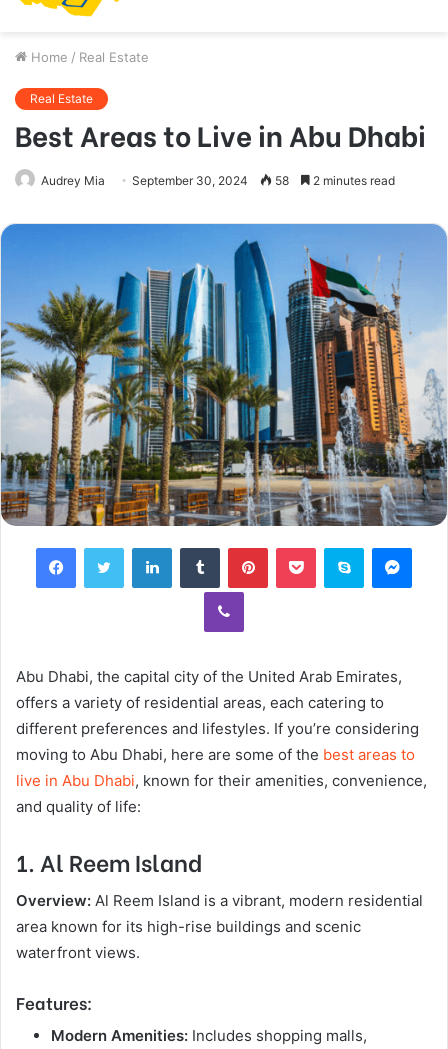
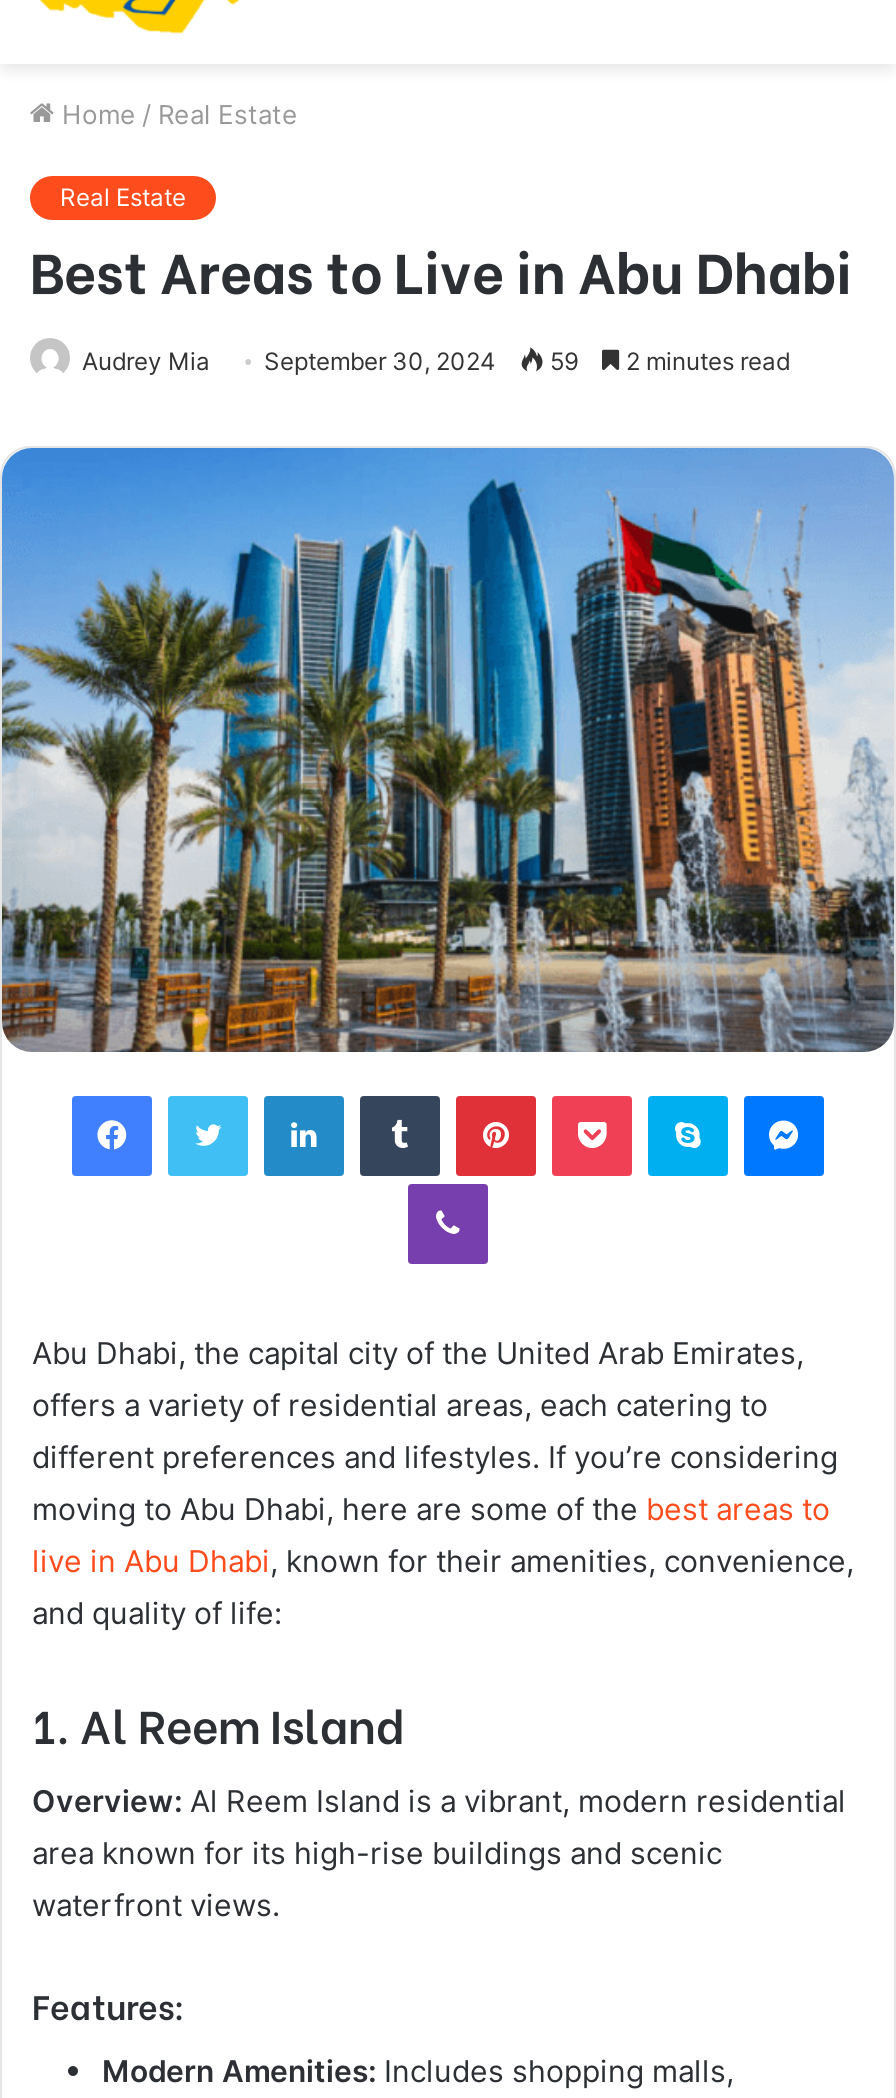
[41,173,395,188] Audrey Mia September 30, 2024 58 2 minutes read -> [82,346,790,376] Audrey Mia September 30, 2024 59 2 minutes read

